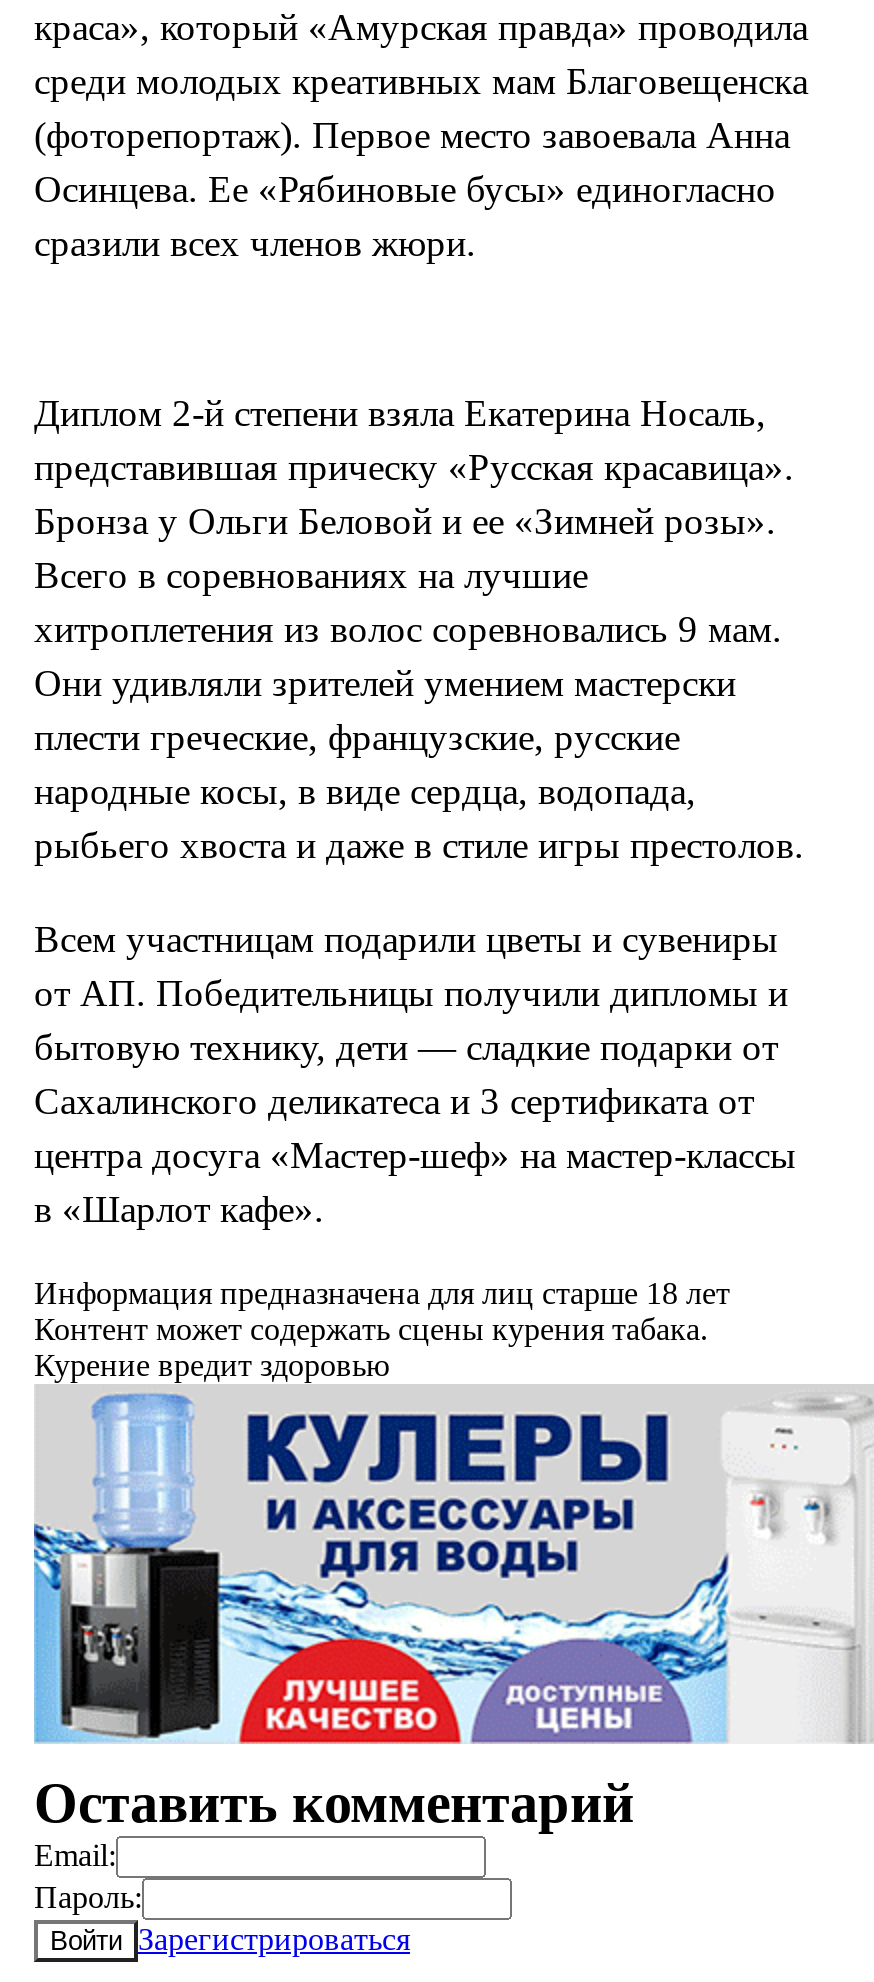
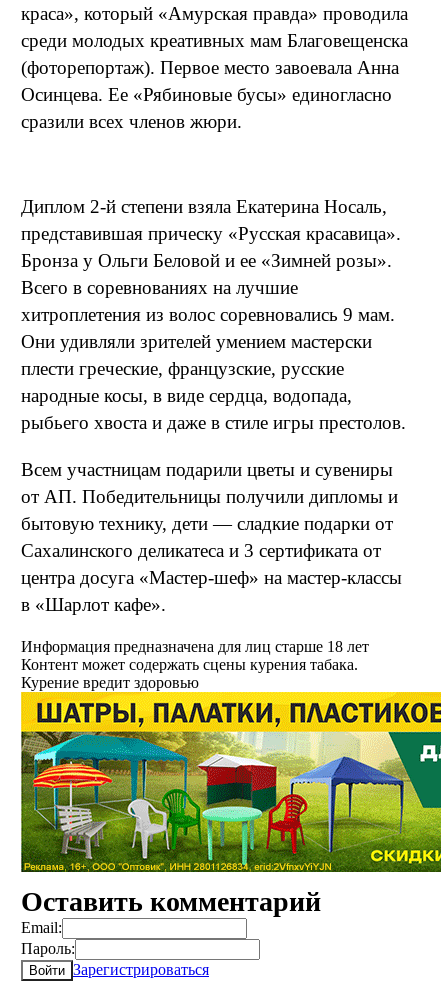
[32,1384,868,1746] [image] -> [20,691,438,873] [image]

